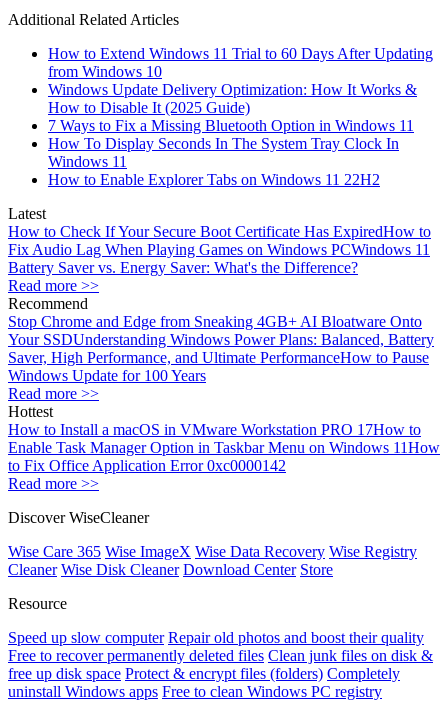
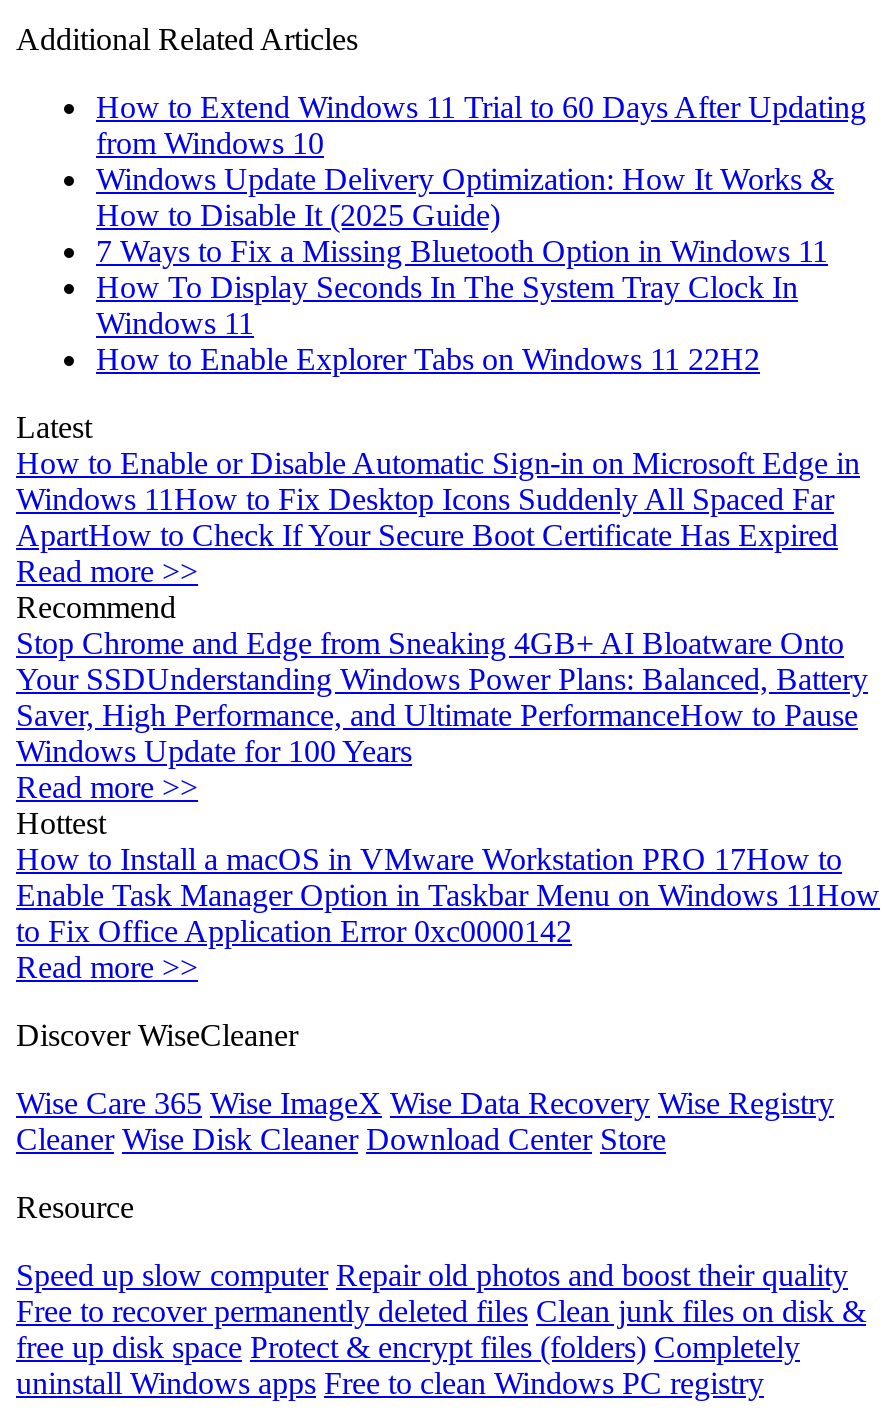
[8,223,431,276] How to Check If Your Secure Boot Certificate Has ExpiredHow to | Fix Audio Lag When Playing Games on Windows PCWindows 11 | Battery Saver vs. Energy Saver: What's the Difference? -> [16,445,860,551] How to Enable or Disable Automatic Sign-in on Microsoft Edge in | Windows 11 How to Fix Desktop Icons Suddenly All Spaced Far | ApartHow to Check If Your Secure Boot Certificate Has Expired

